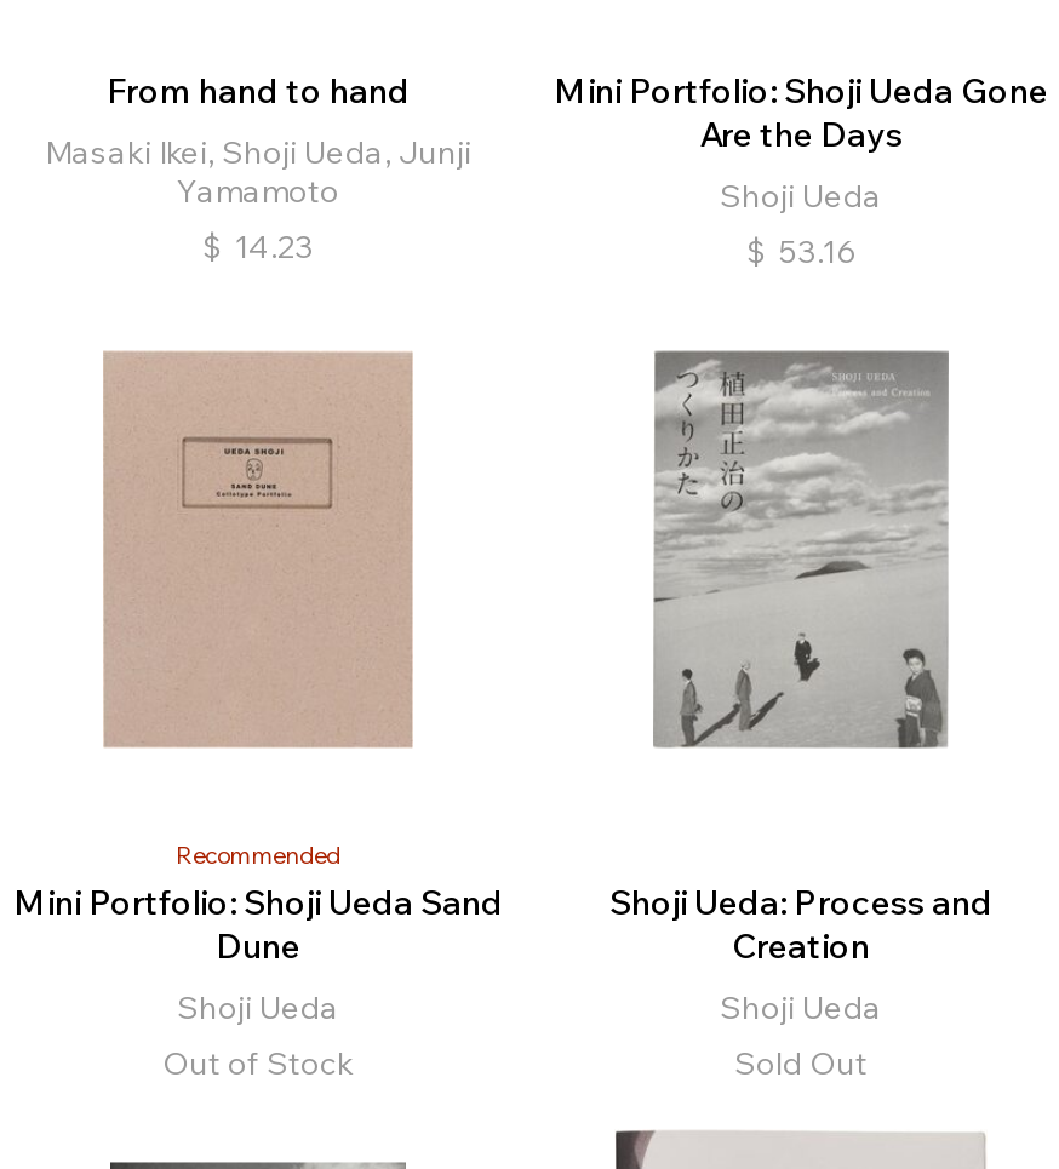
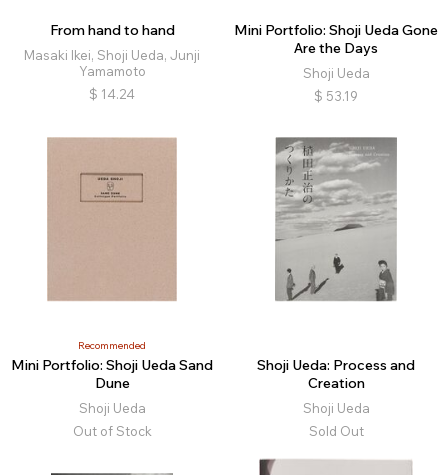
[202,228,314,266] $ 14.23 -> [88,86,135,102] $ 14.24
[746,232,855,271] $ 53.16 -> [313,88,358,104] $ 53.19

